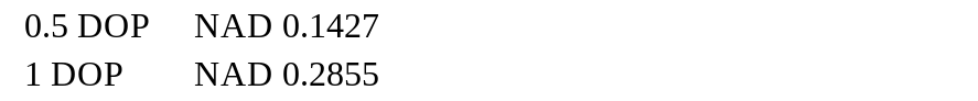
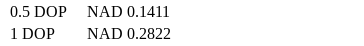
[24,7,379,44] 0.5 DOP NAD 0.1427 -> [10,3,170,20] 0.5 DOP NAD 0.1411
[24,55,379,93] 1 DOP NAD 0.2855 -> [10,25,171,42] 1 DOP NAD 0.2822

